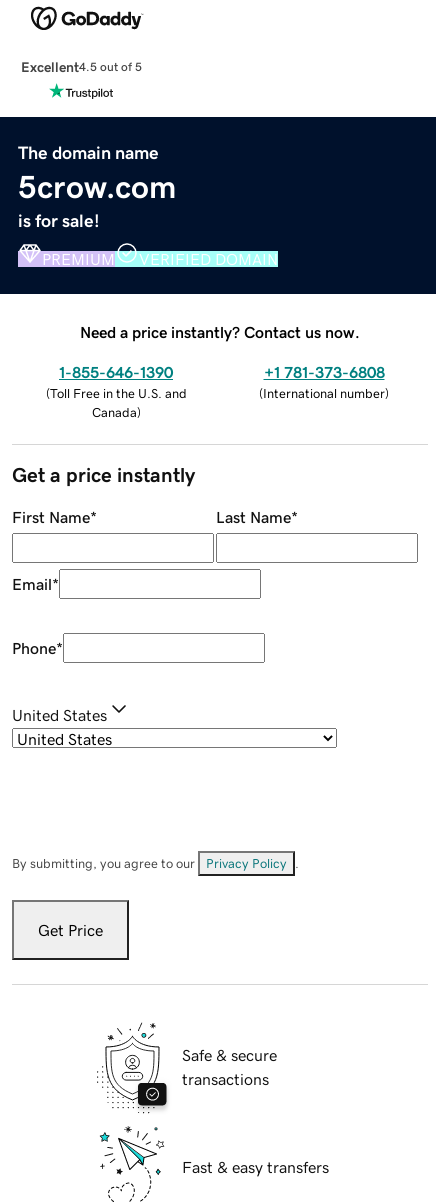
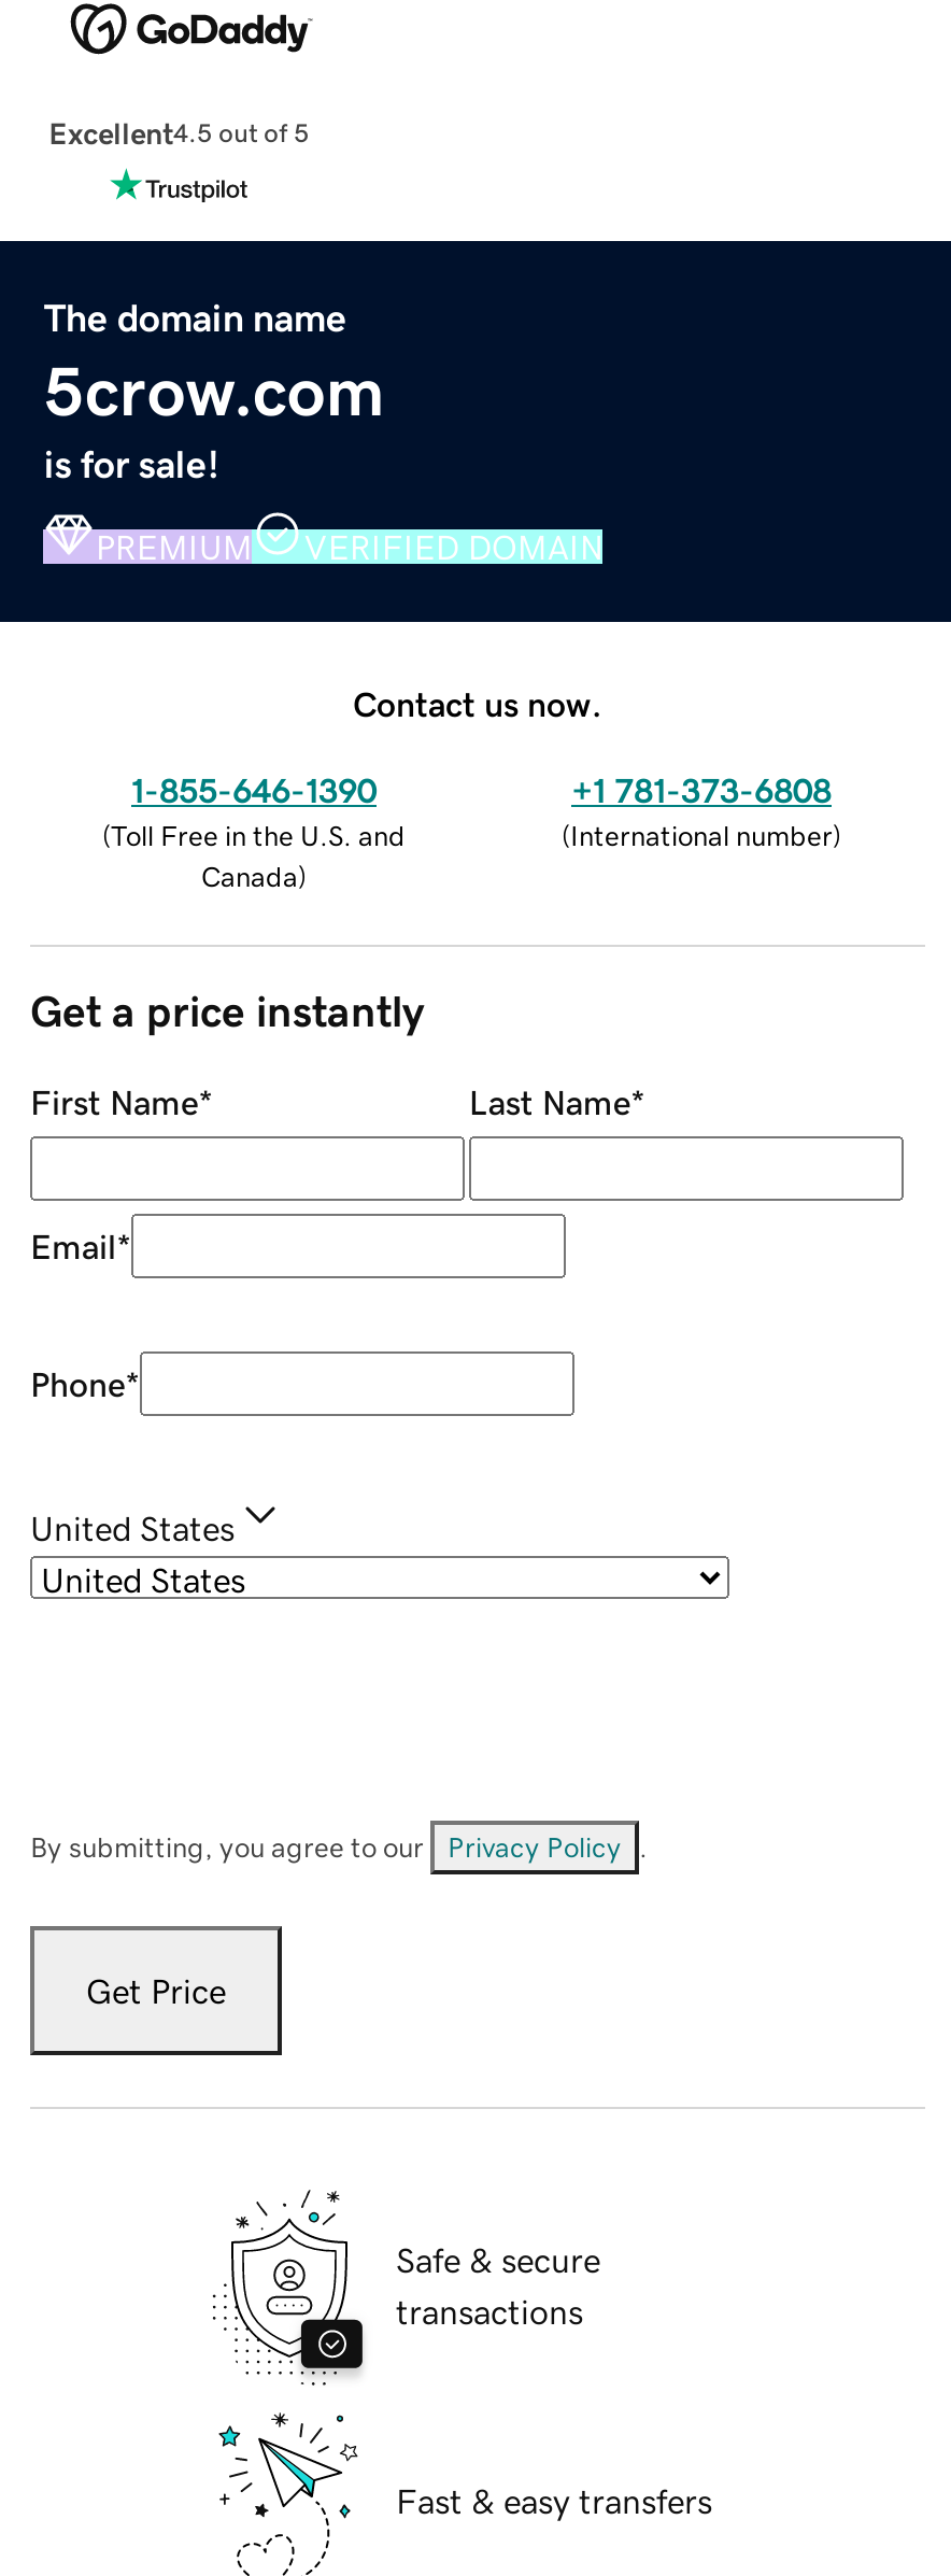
[80,324,360,340] Need a price instantly? Contact us now. -> [353,686,602,720] Contact us now.

